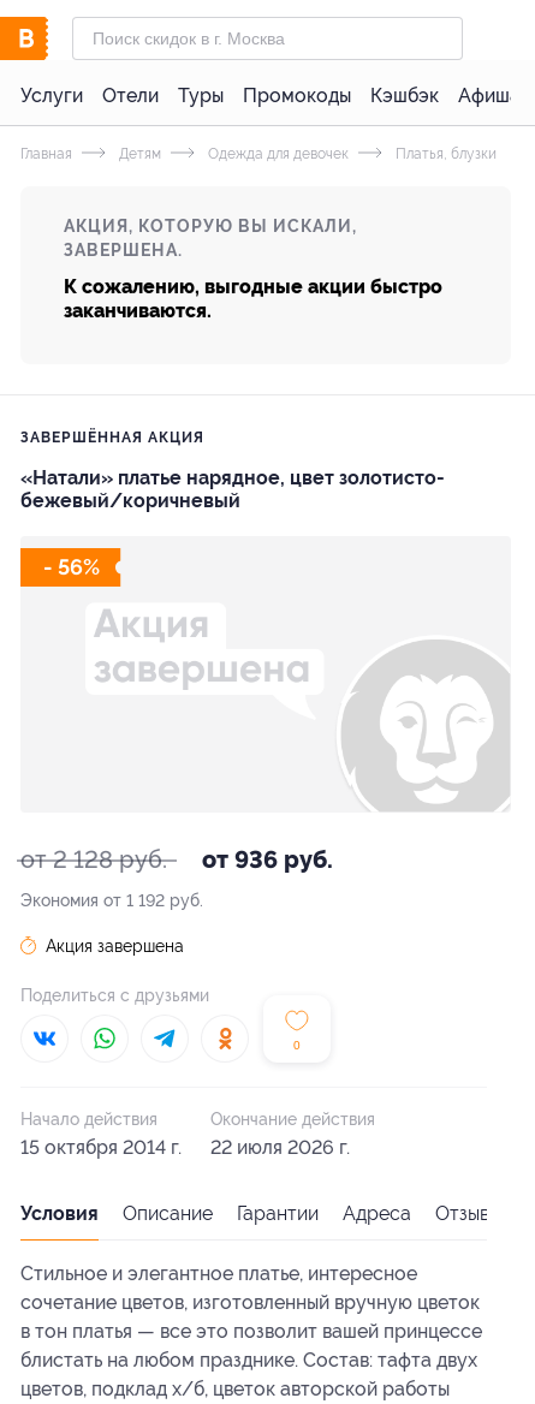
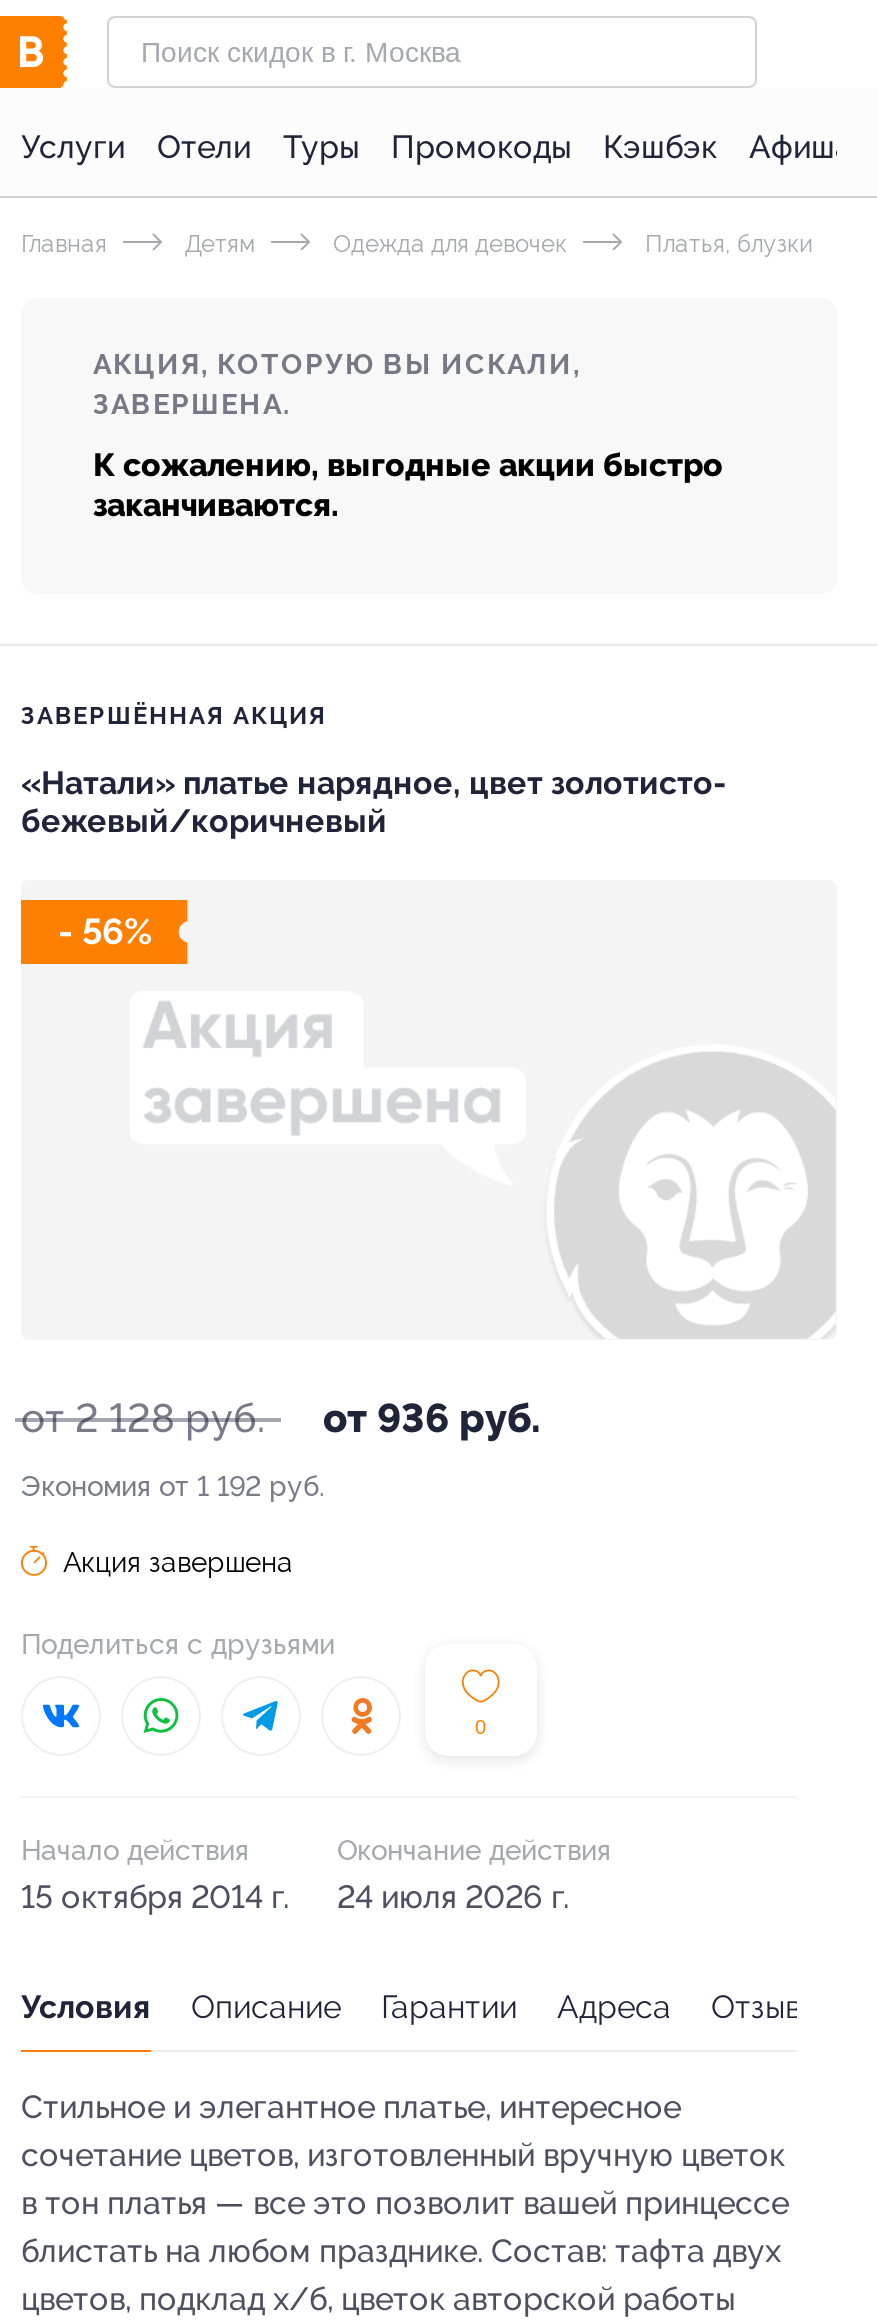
[20,1135,350,1158] 15 октября 2014 г. 22 июля 2026 г. -> [21,1877,569,1915] 15 октября 2014 г. 24 июля 2026 г.

